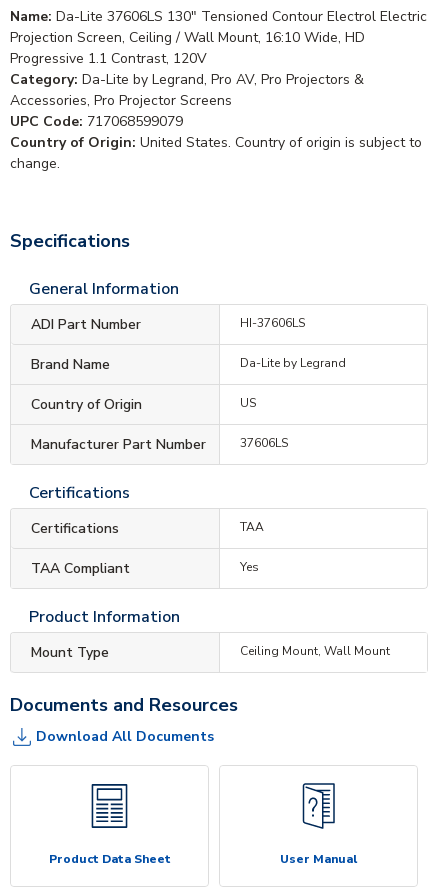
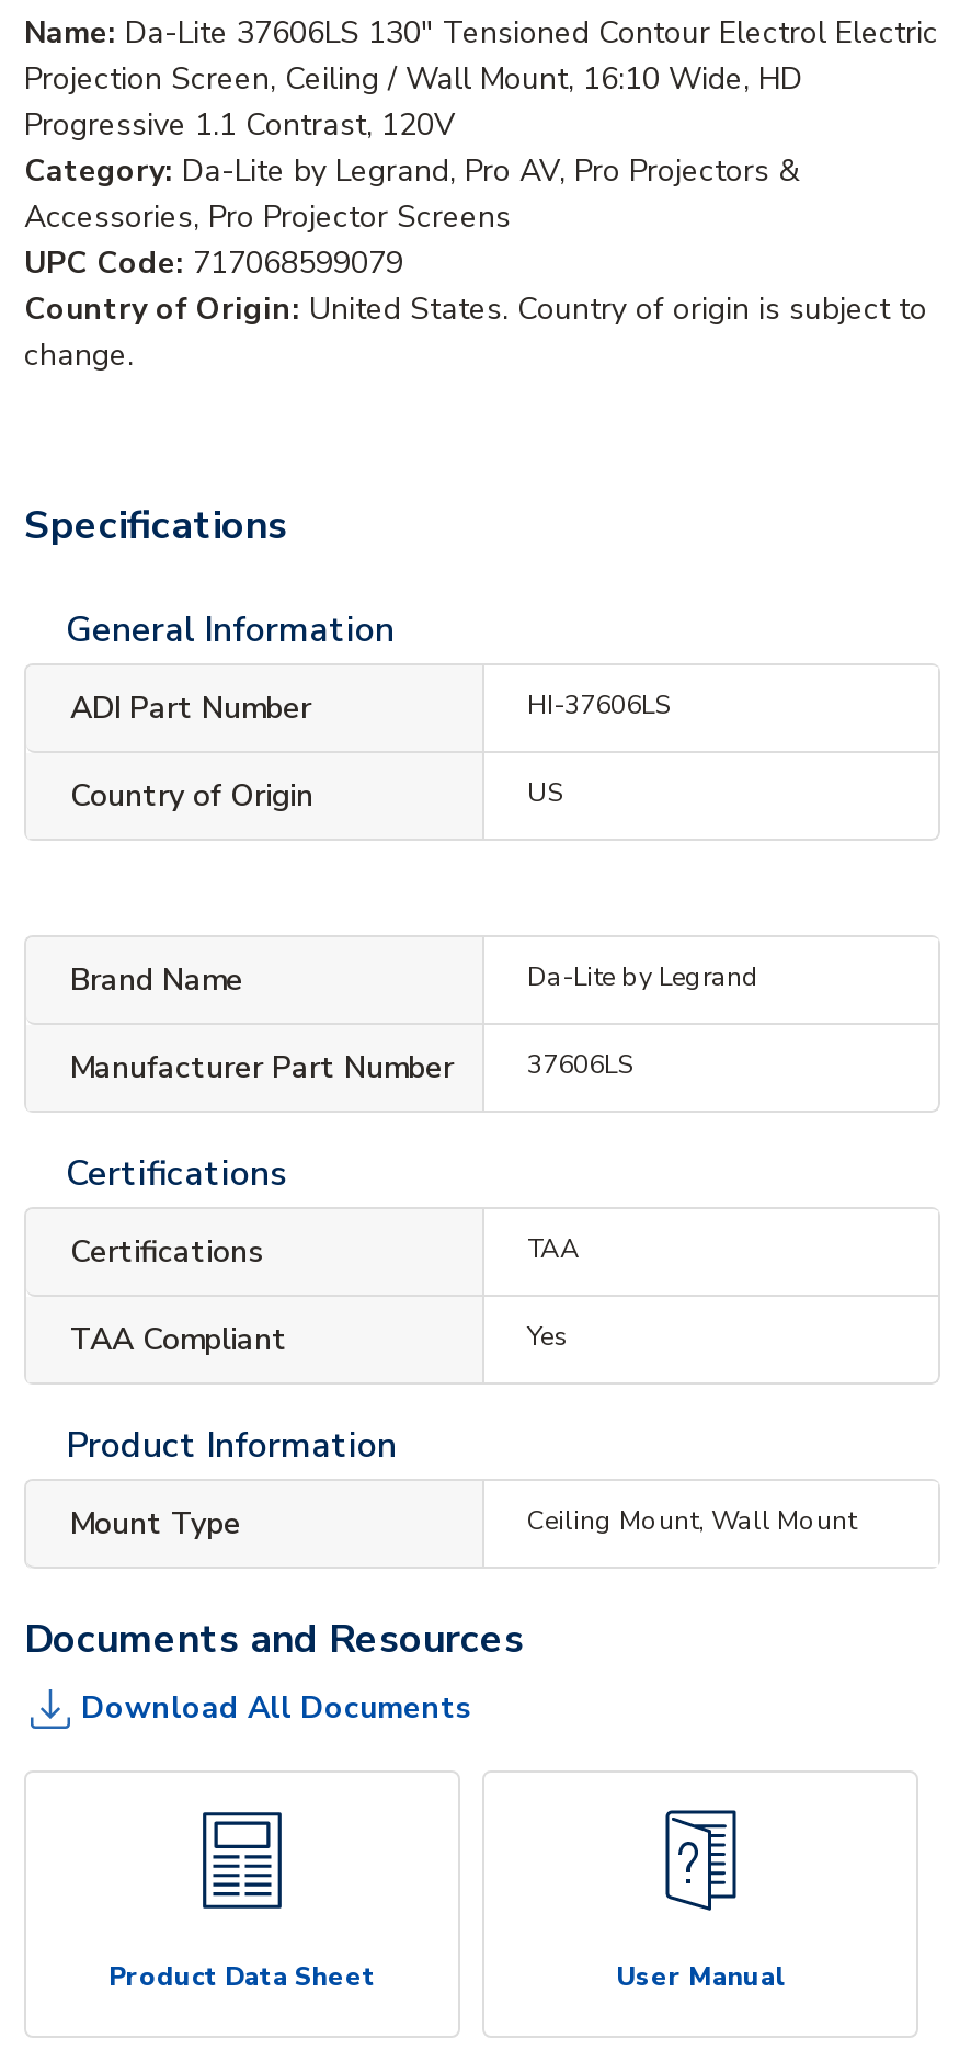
moved [31,355,345,374] -> [70,959,759,1001]: Brand Name | Da-Lite by Legrand
moved [31,395,255,414] -> [70,775,562,816]: Country of Origin | US

